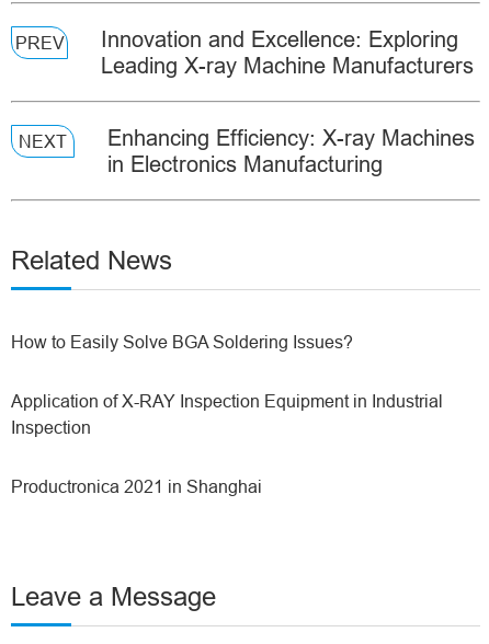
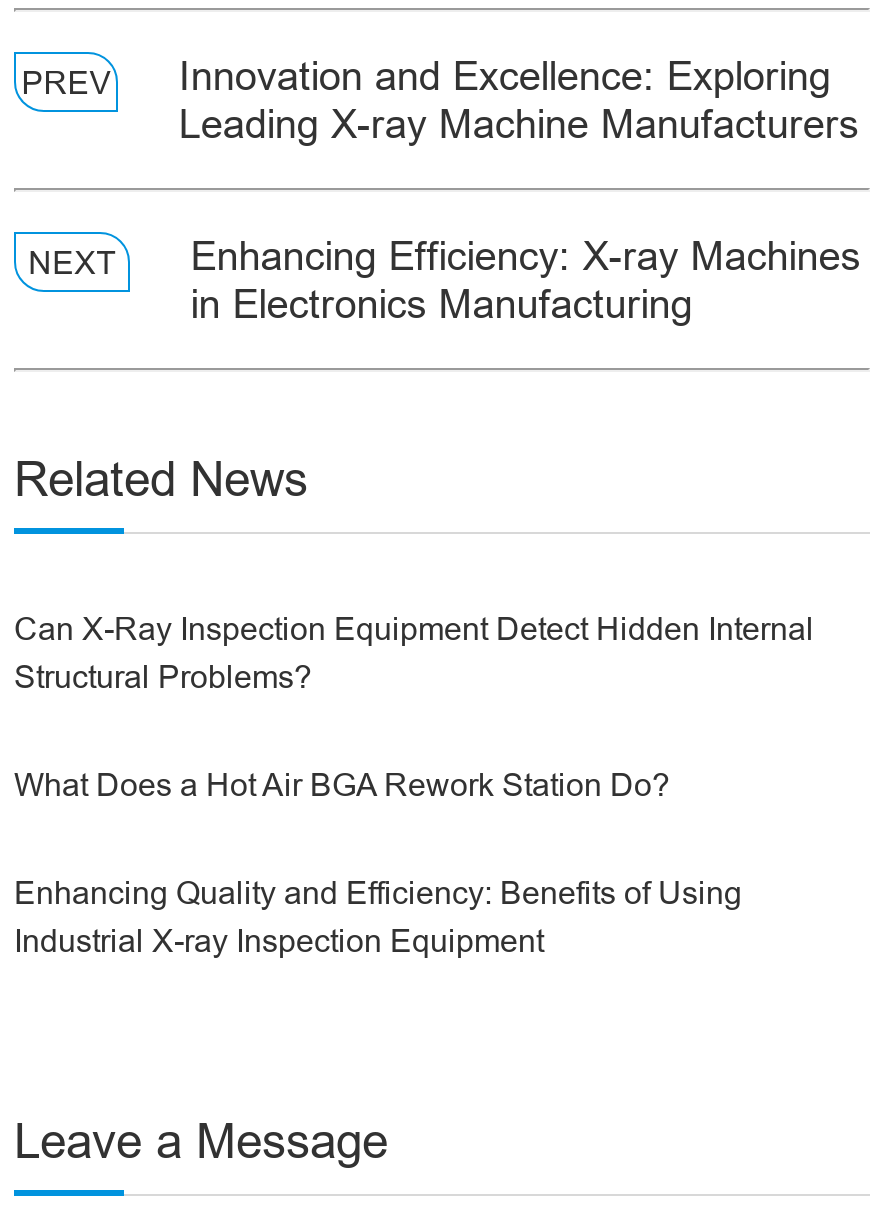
[11,332,353,352] How to Easily Solve BGA Soldering Issues? -> [14,610,814,694] Can X-Ray Inspection Equipment Detect Hidden Internal | Structural Problems?
[11,391,443,437] Application of X-RAY Inspection Equipment in Industrial | Inspection -> [14,766,670,802] What Does a Hot Air BGA Rework Station Do?
[11,476,262,496] Productronica 2021 in Shanghai -> [14,874,742,958] Enhancing Quality and Efficiency: Benefits of Using | Industrial X-ray Inspection Equipment

